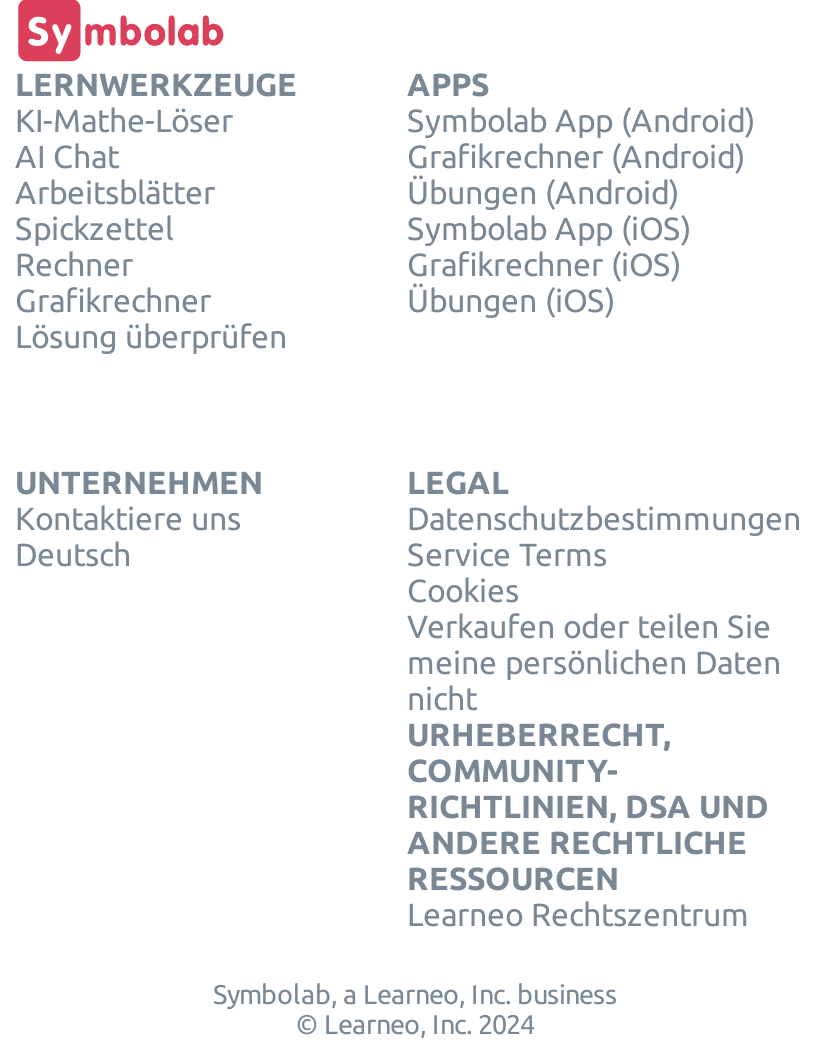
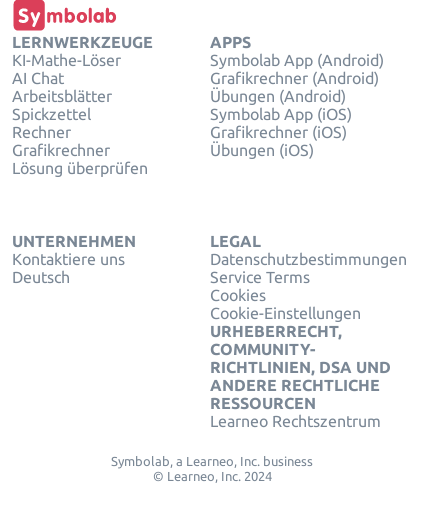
[407,609,781,717] Verkaufen oder teilen Sie | meine persönlichen Daten | nicht -> [210,304,361,322] Cookie-Einstellungen

